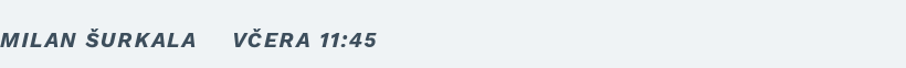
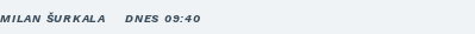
[0,28,377,52] MILAN ŠURKALA VČERA 11:45 -> [0,11,201,24] MILAN ŠURKALA DNES 09:40

